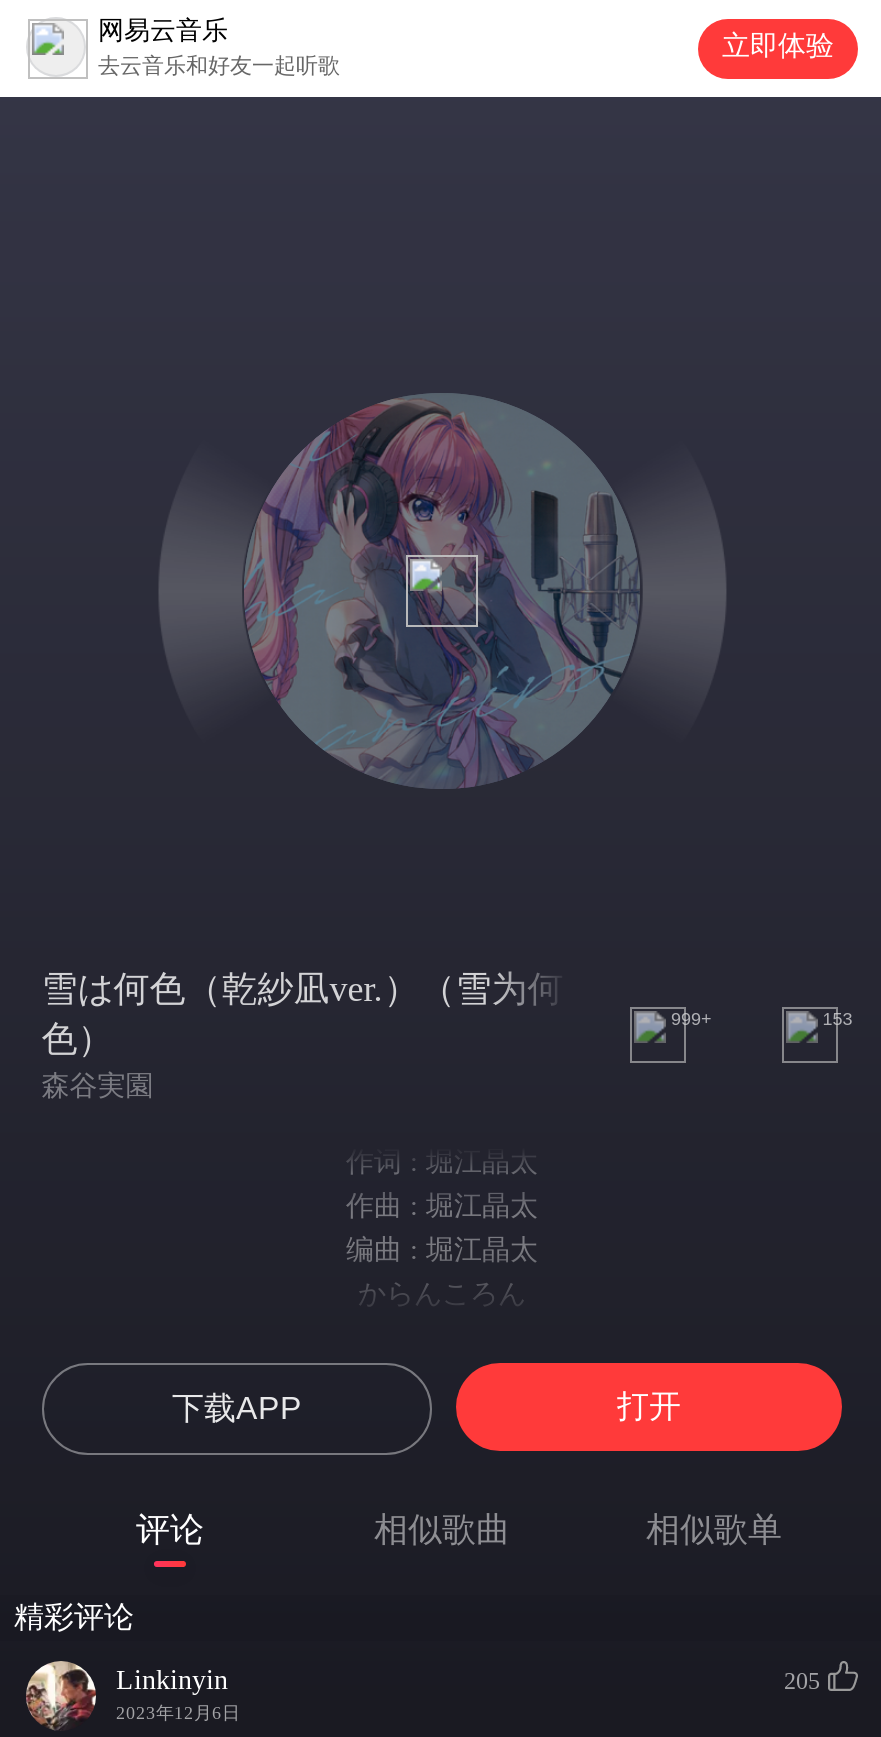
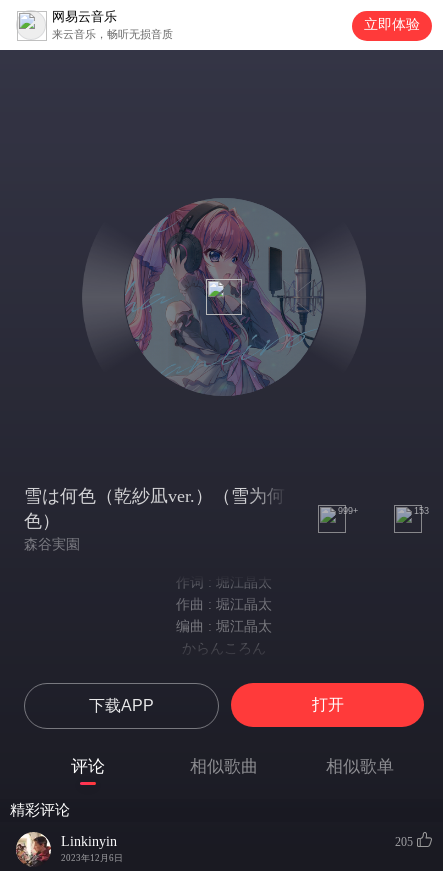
[98,53,340,77] 去云音乐和好友一起听歌 -> [52,28,173,40] 来云音乐，畅听无损音质

